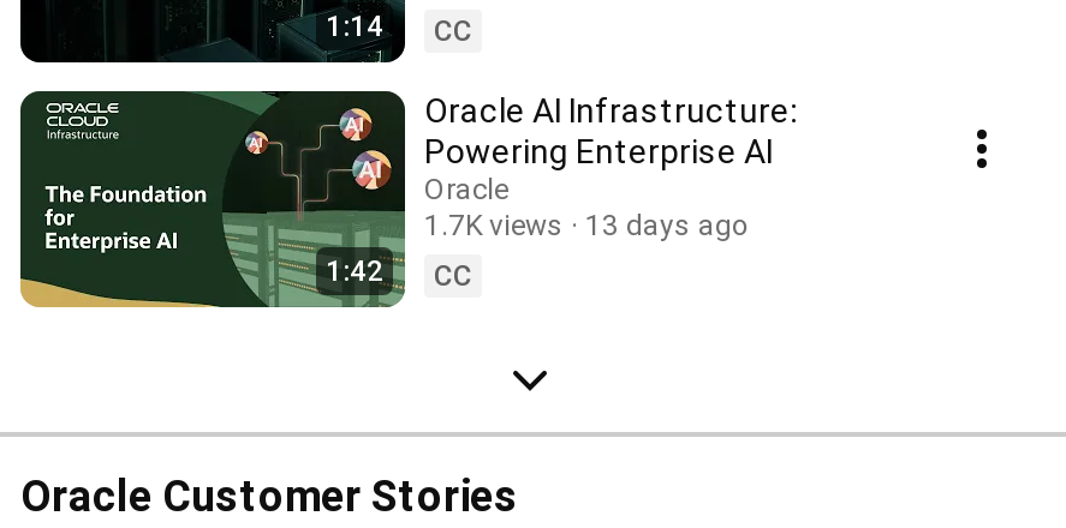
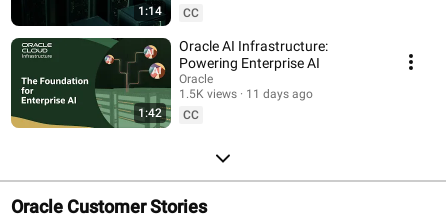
[424,208,564,241] 1.7K views -> [179,86,237,100] 1.5K views
[585,208,749,241] 13 days ago -> [246,86,313,100] 11 days ago

